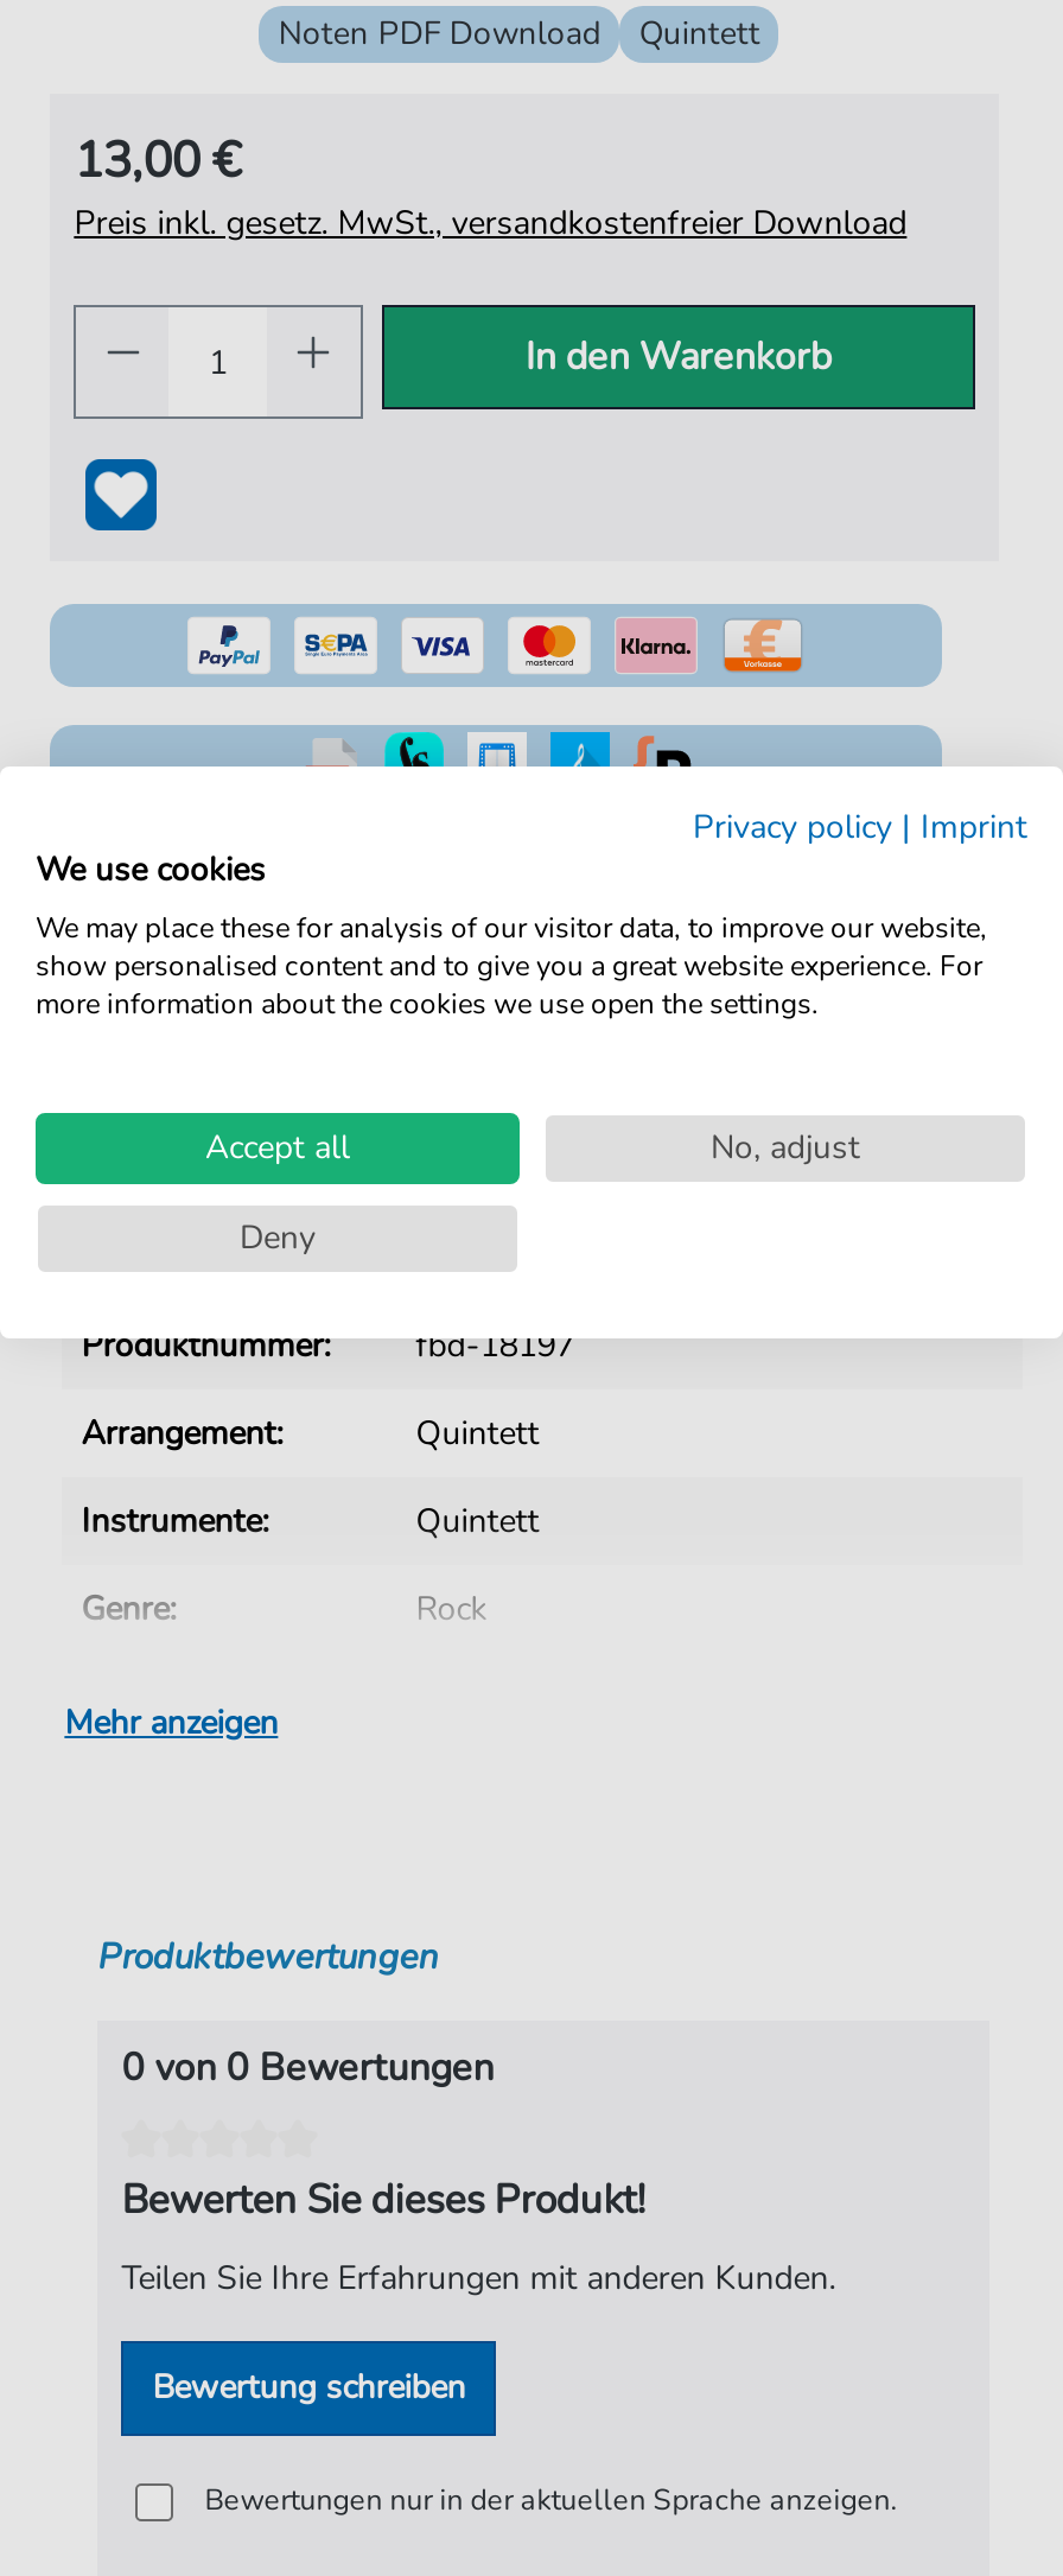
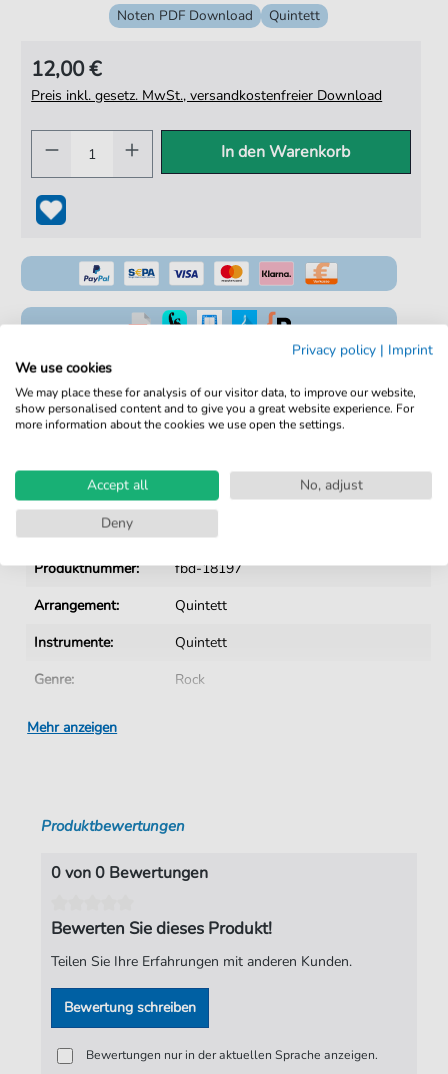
[74,127,240,193] 13,00 € -> [31,55,101,83] 12,00 €

